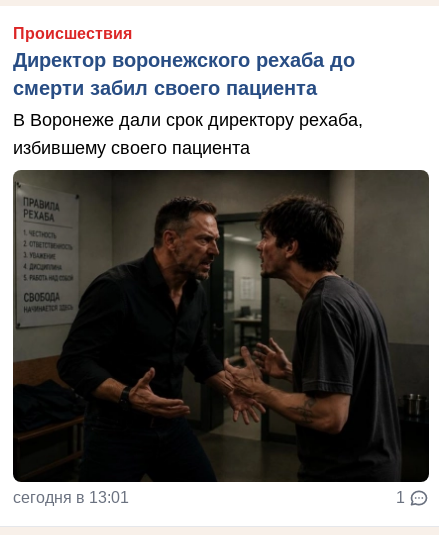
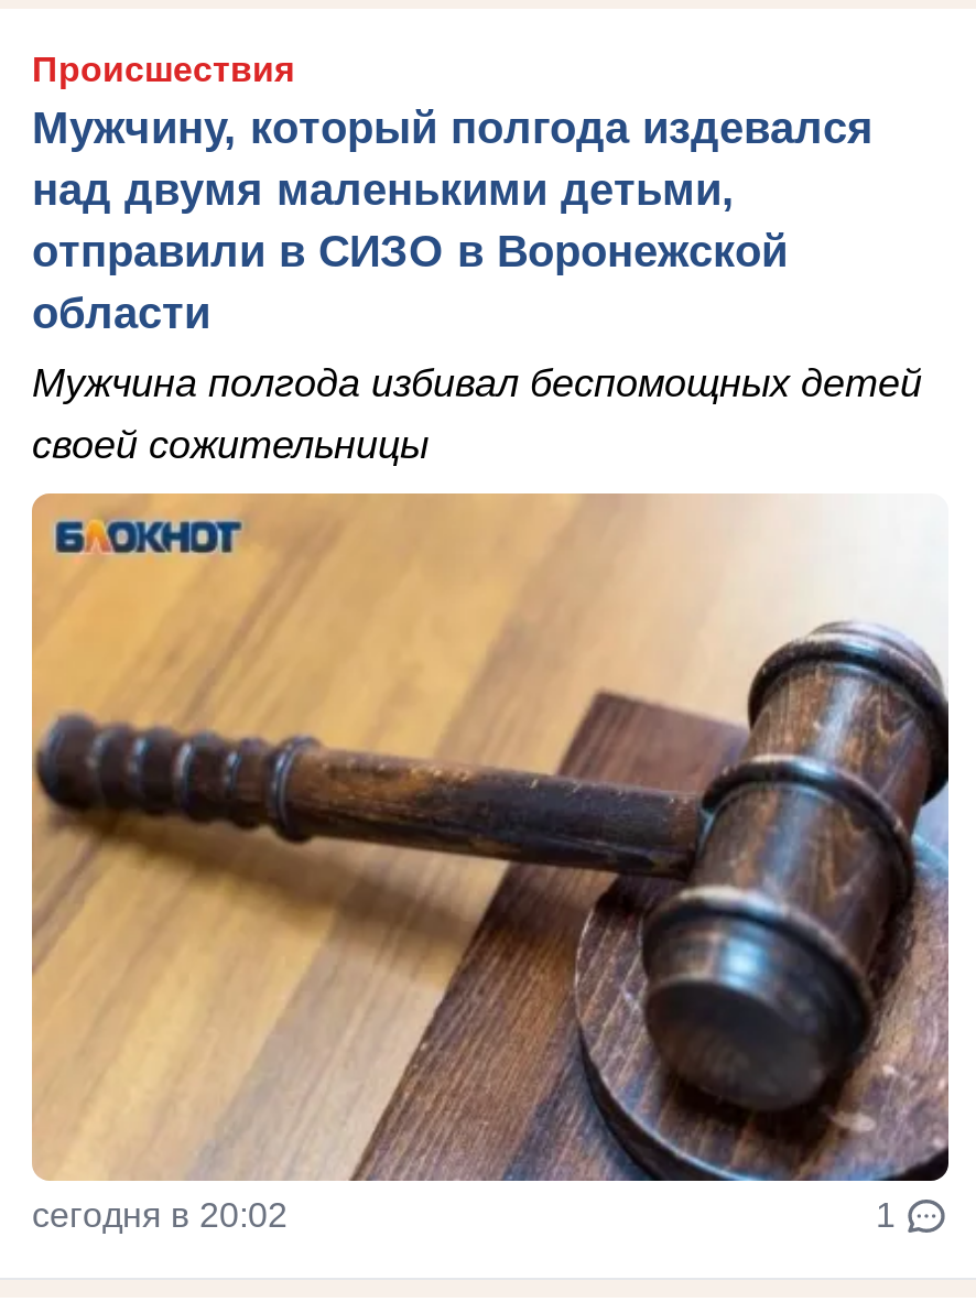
[13,49,355,99] Директор воронежского рехаба до | смерти забил своего пациента -> [32,104,874,337] Мужчину, который полгода издевался | над двумя маленькими детьми, | отправили в СИЗО в Воронежской | области
[13,110,363,158] В Воронеже дали срок директору рехаба, | избившему своего пациента -> [32,361,922,467] Мужчина полгода избивал беспомощных детей | своей сожительницы
[12,194,430,506] [image] | сегодня в 13:01 -> [30,491,951,1234] [image] | сегодня в 20:02

